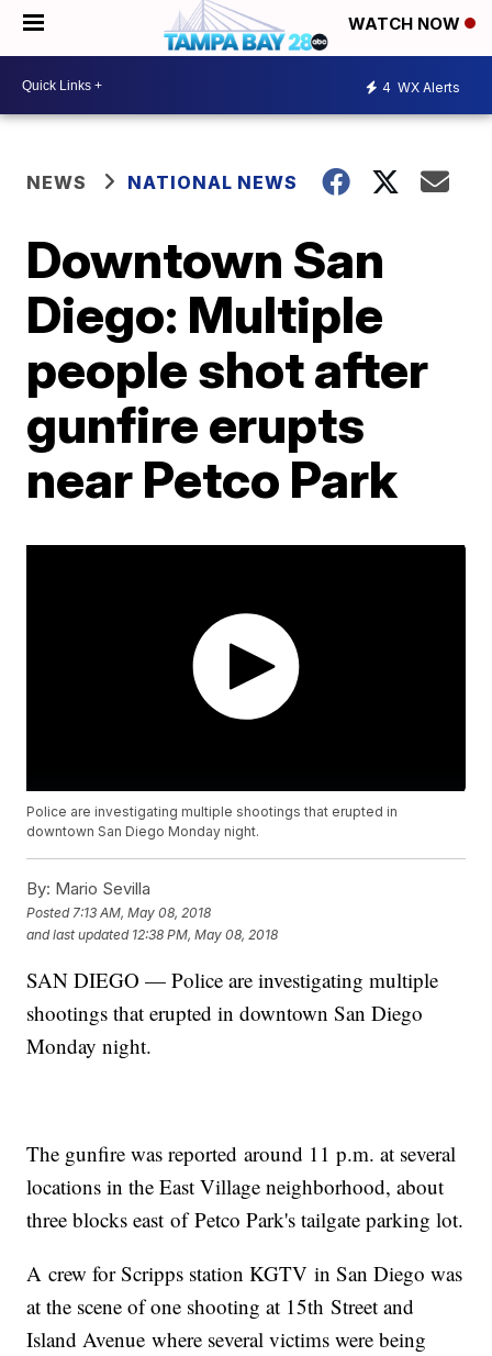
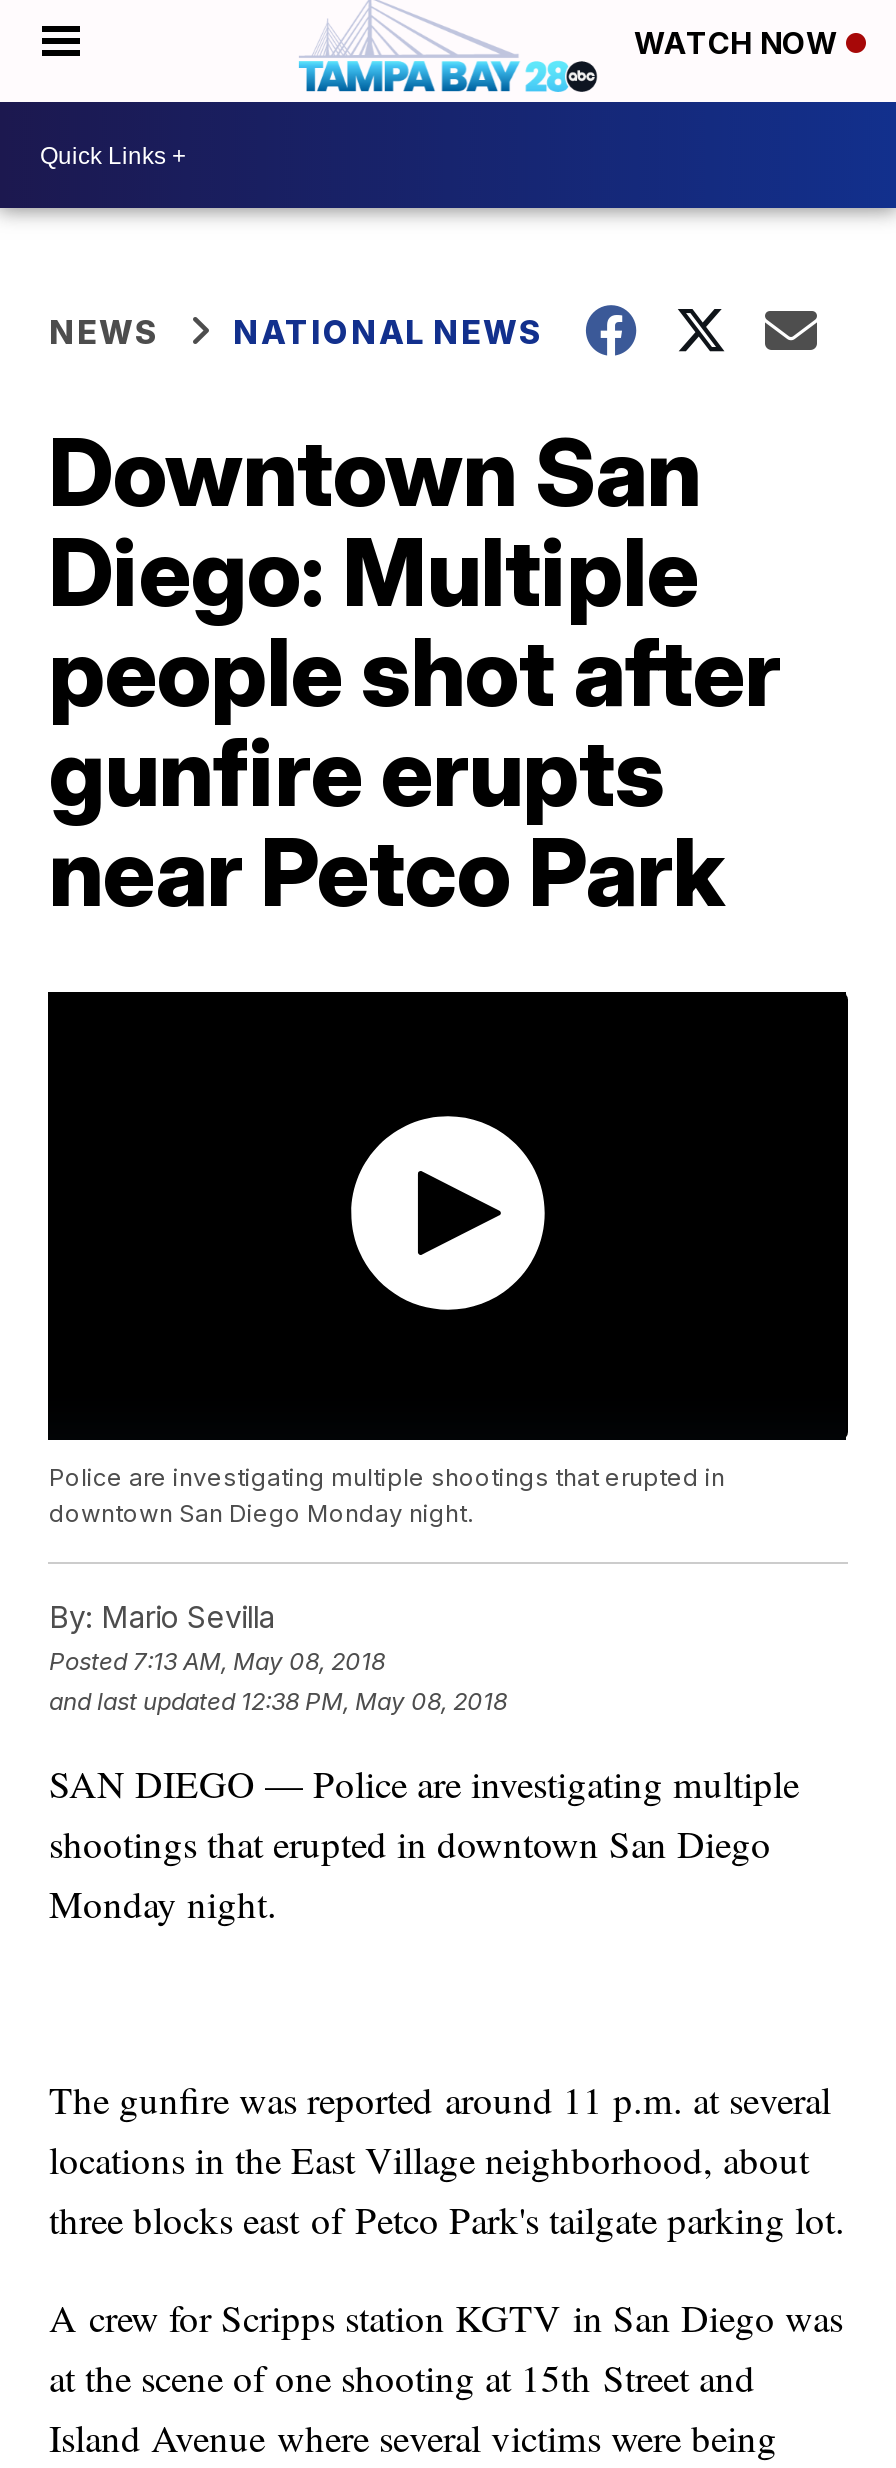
[382,79,460,95] 4 WX Alerts -> none

